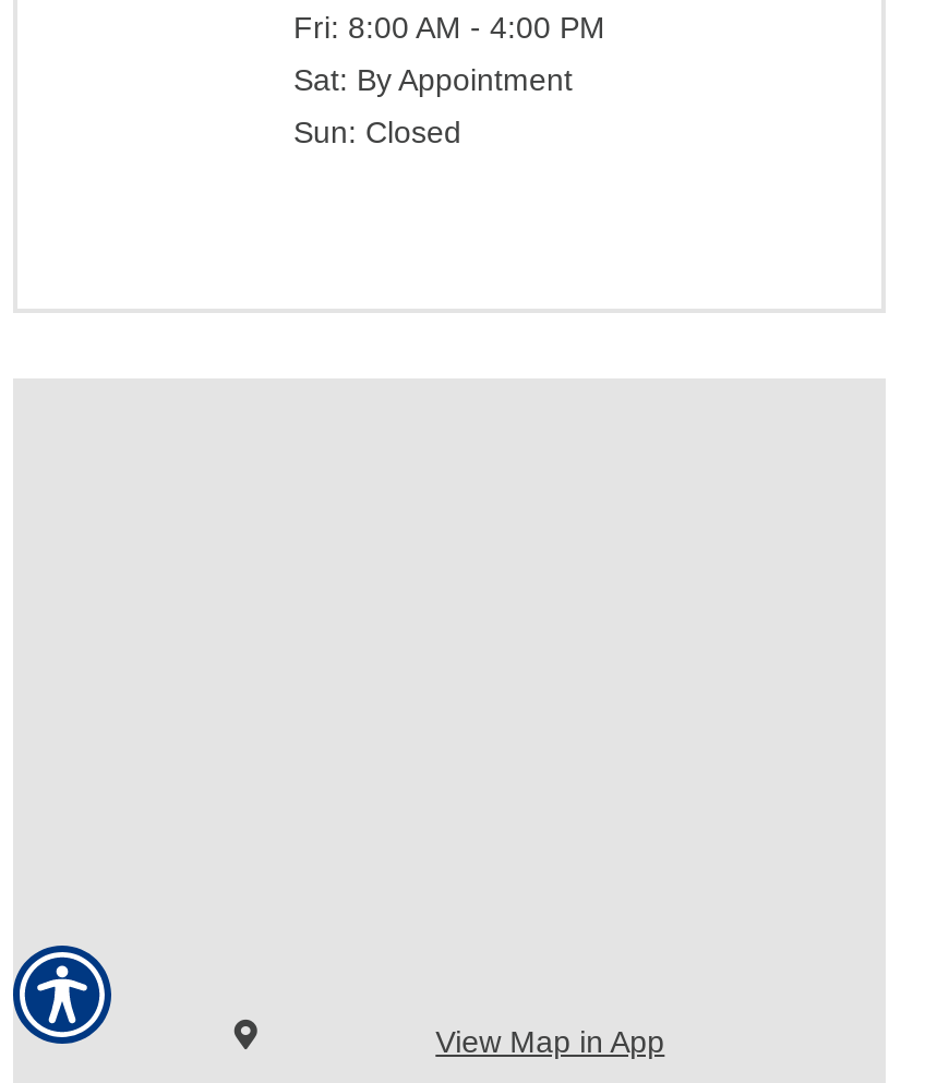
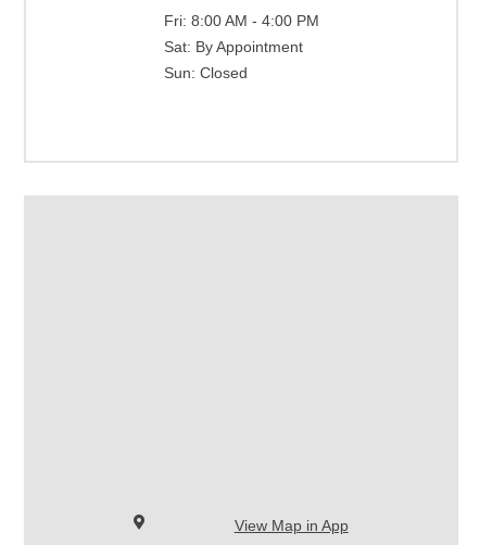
[11,941,116,1048] [image] -> none

